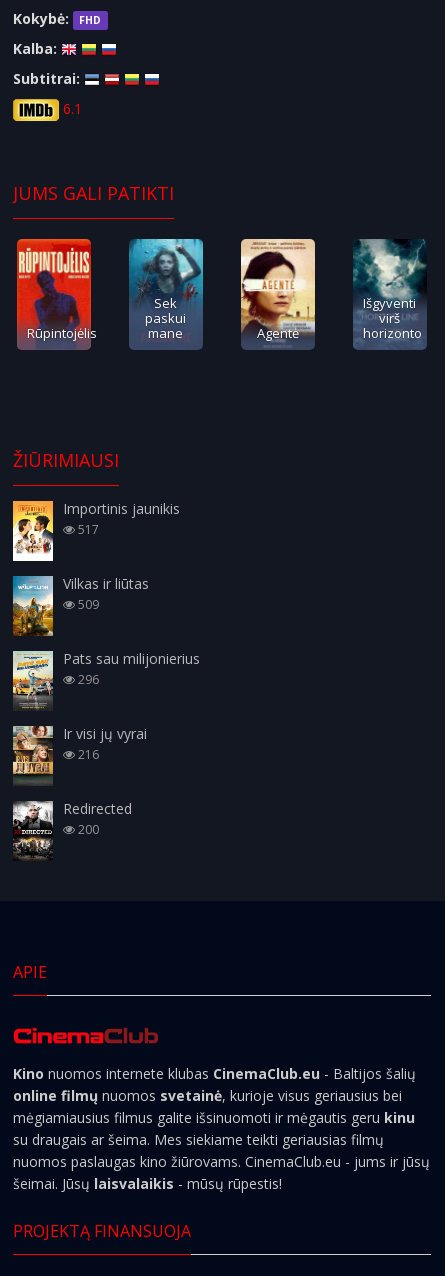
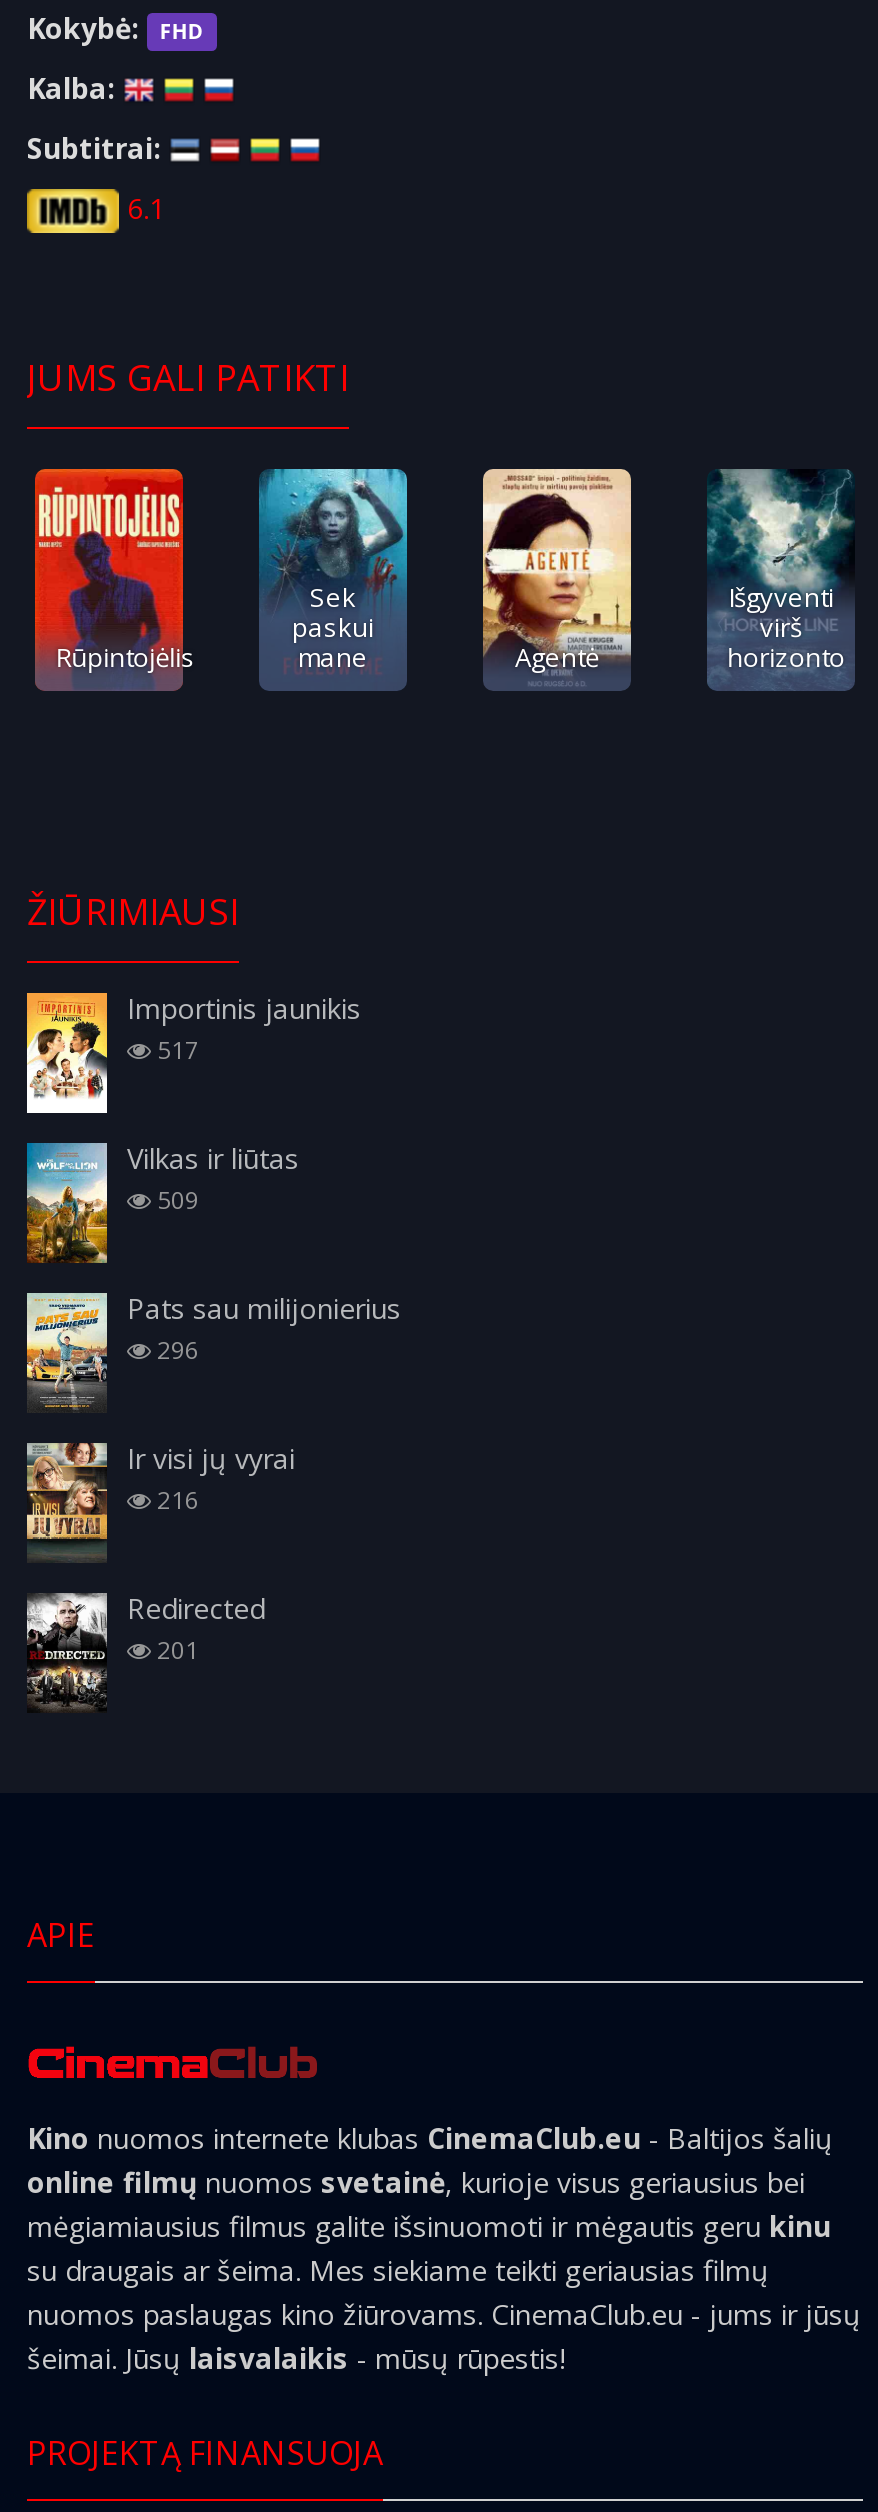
[75,821,99,838] 200 -> [151,1633,199,1667] 201

